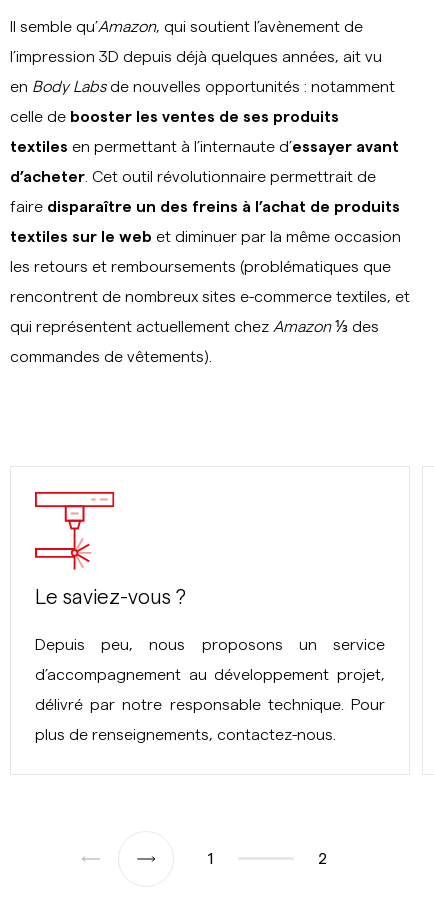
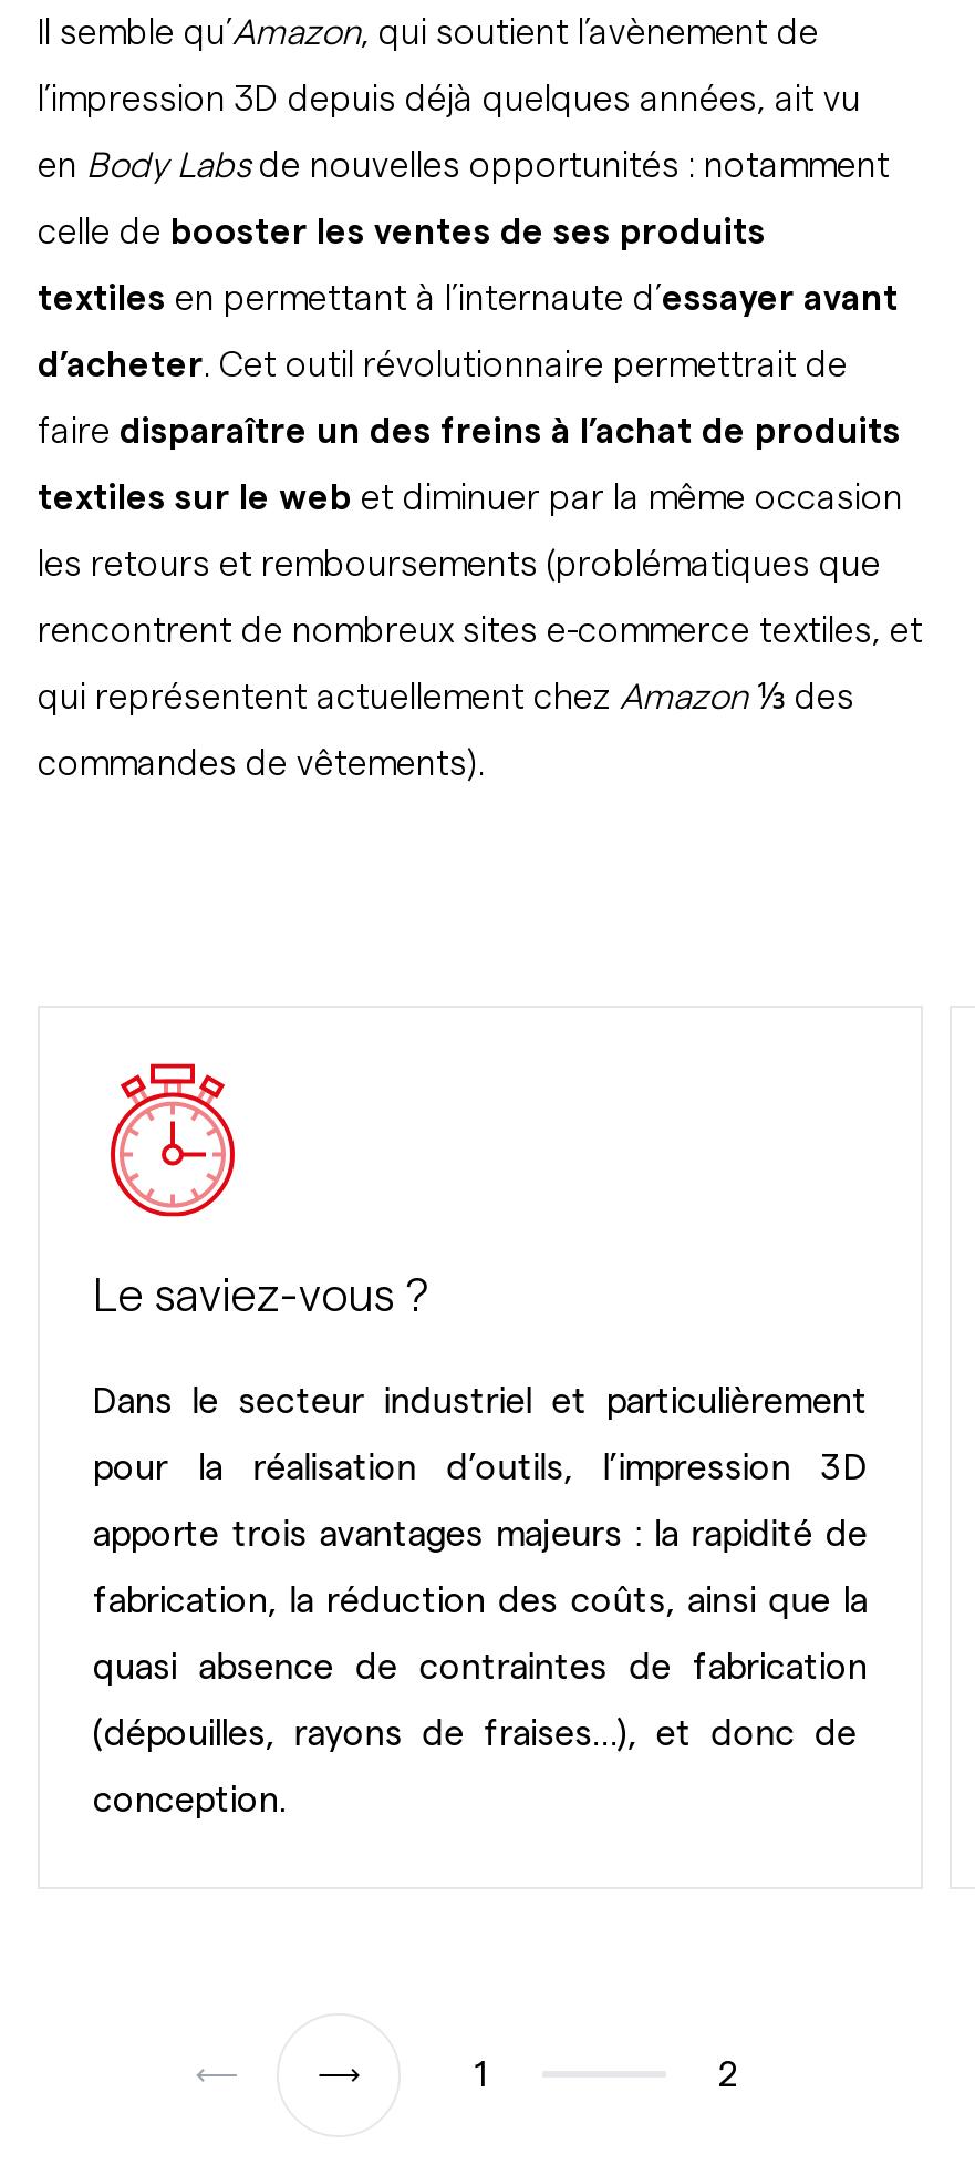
[34,491,116,571] [image] -> [93,1061,270,1236] [image]
[35,637,385,743] Depuis peu, nous proposons un service | d’accompagnement au développement projet, | délivré par notre responsable technique. Pour | plus de renseignements, contactez-nous. -> [93,1384,868,1818] Dans le secteur industriel et particulièrement | pour la réalisation d’outils, l’impression 3D | apporte trois avantages majeurs : la rapidité de | fabrication, la réduction des coûts, ainsi que la | quasi absence de contraintes de fabrication | (dépouilles, rayons de fraises…), et donc de | conception.

